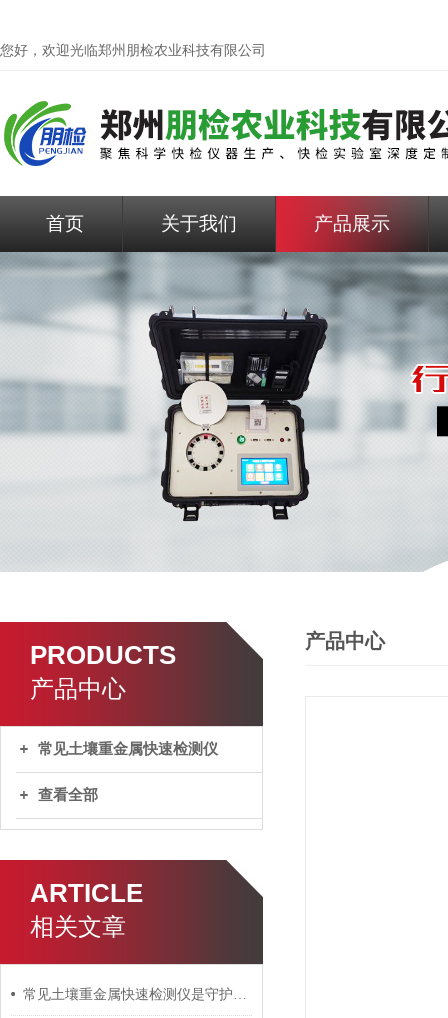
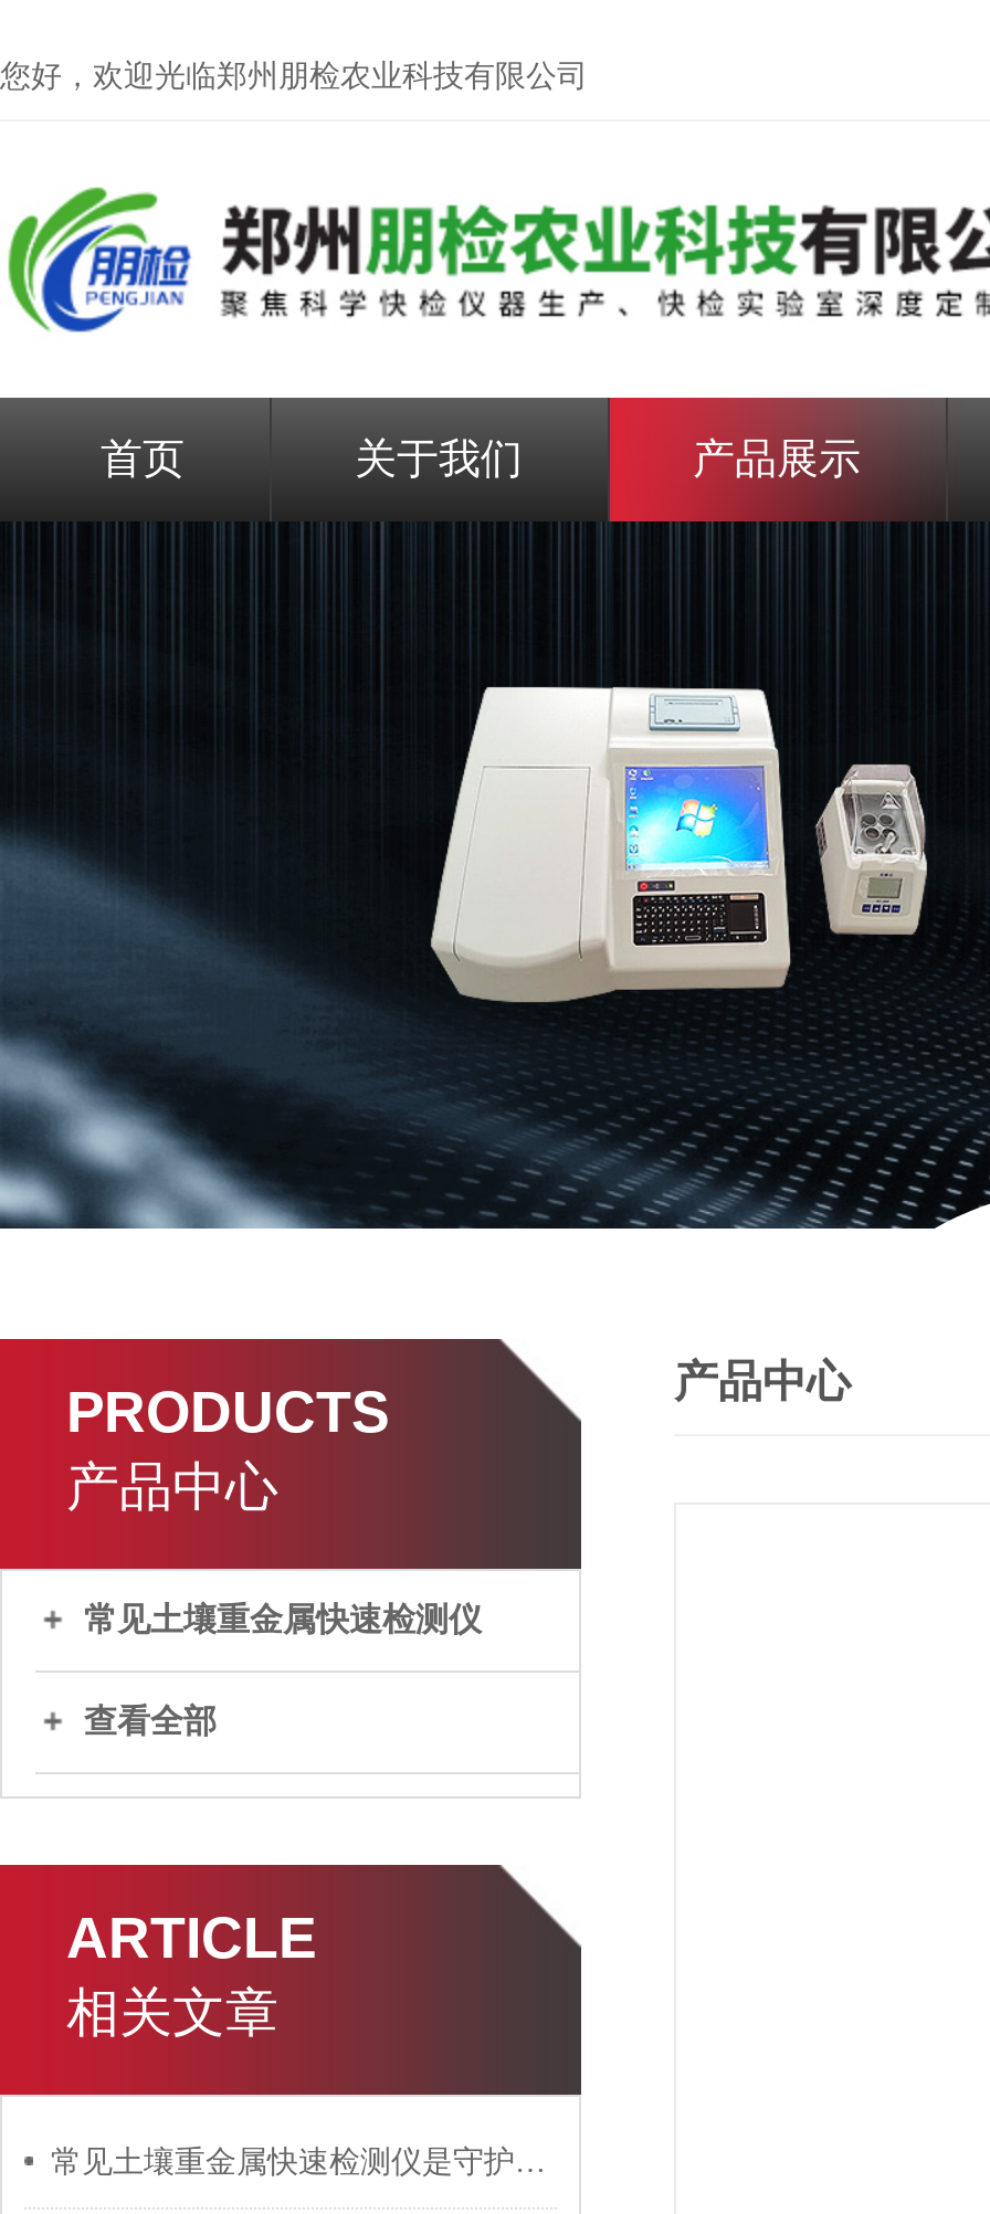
[3,251,445,572] [image] -> [7,519,983,1231] [image]

